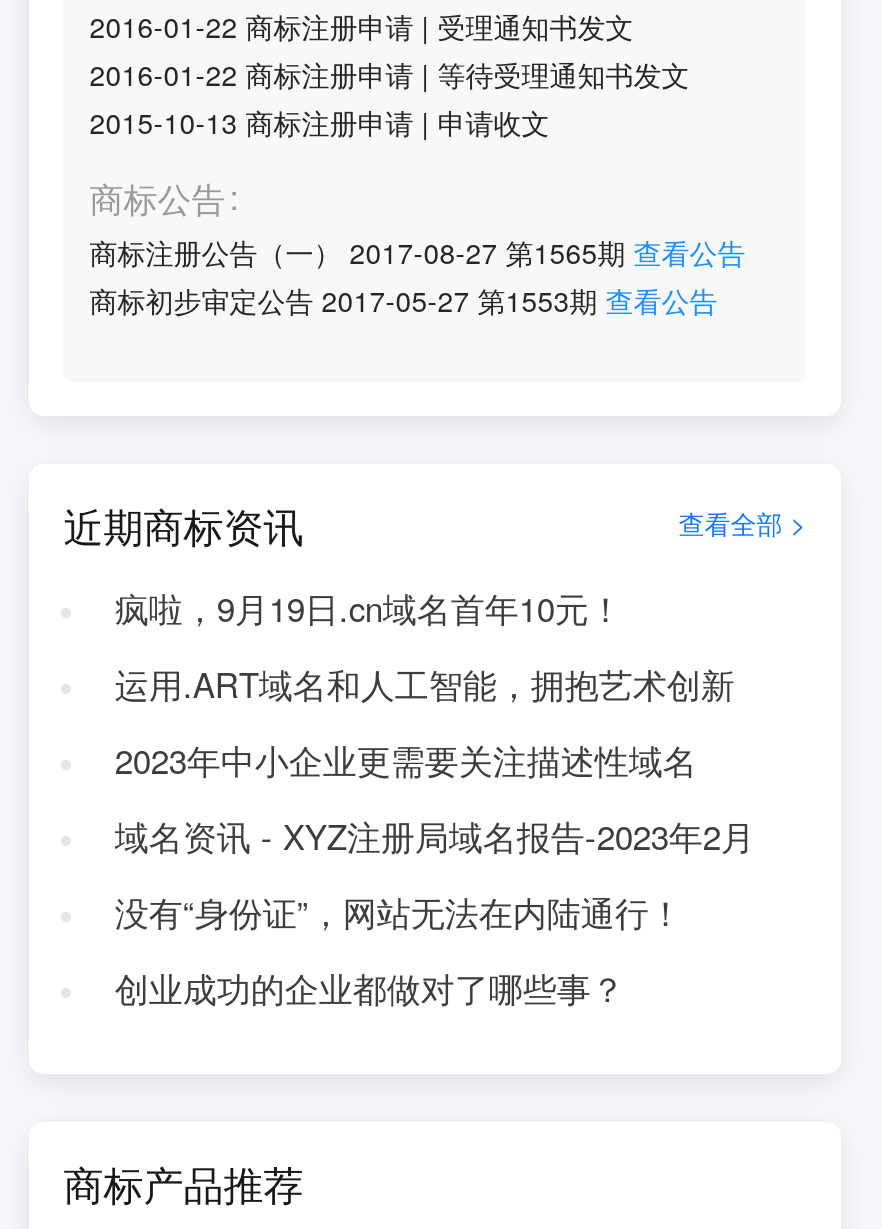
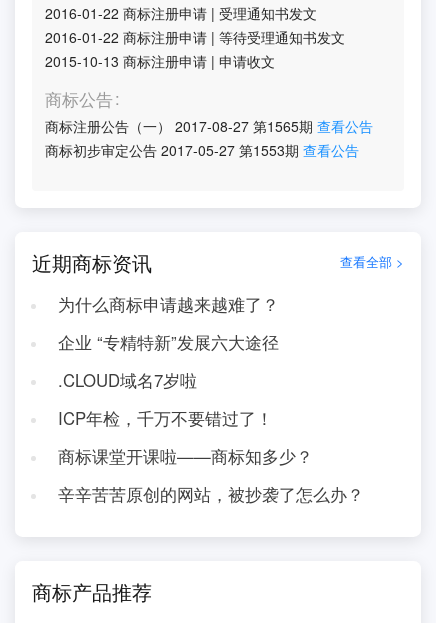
[115,584,623,632] 疯啦，9月19日.cn域名首年10元！ -> [58,292,279,316] 为什么商标申请越来越难了？
[115,660,735,708] 运用.ART域名和人工智能，拥抱艺术创新 -> [58,330,279,354] 企业 “专精特新”发展六大途径
[115,736,697,784] 2023年中小企业更需要关注描述性域名 -> [58,368,197,392] .CLOUD域名7岁啦
[115,812,755,860] 域名资讯 - XYZ注册局域名报告-2023年2月 -> [58,406,273,430] ICP年检，千万不要错过了！
[115,888,683,936] 没有“身份证”，网站无法在内陆通行！ -> [58,444,313,468] 商标课堂开课啦——商标知多少？
[115,964,625,1012] 创业成功的企业都做对了哪些事？ -> [58,482,364,506] 辛辛苦苦原创的网站，被抄袭了怎么办？

